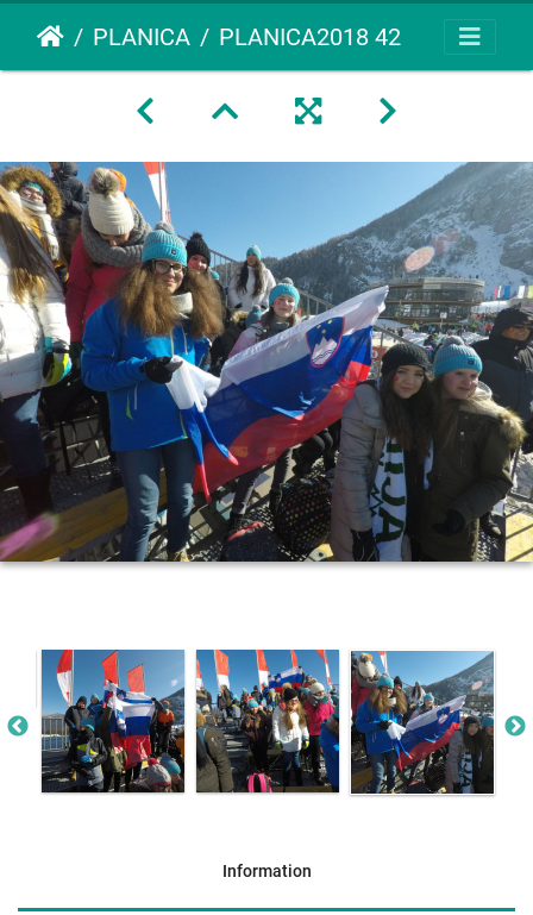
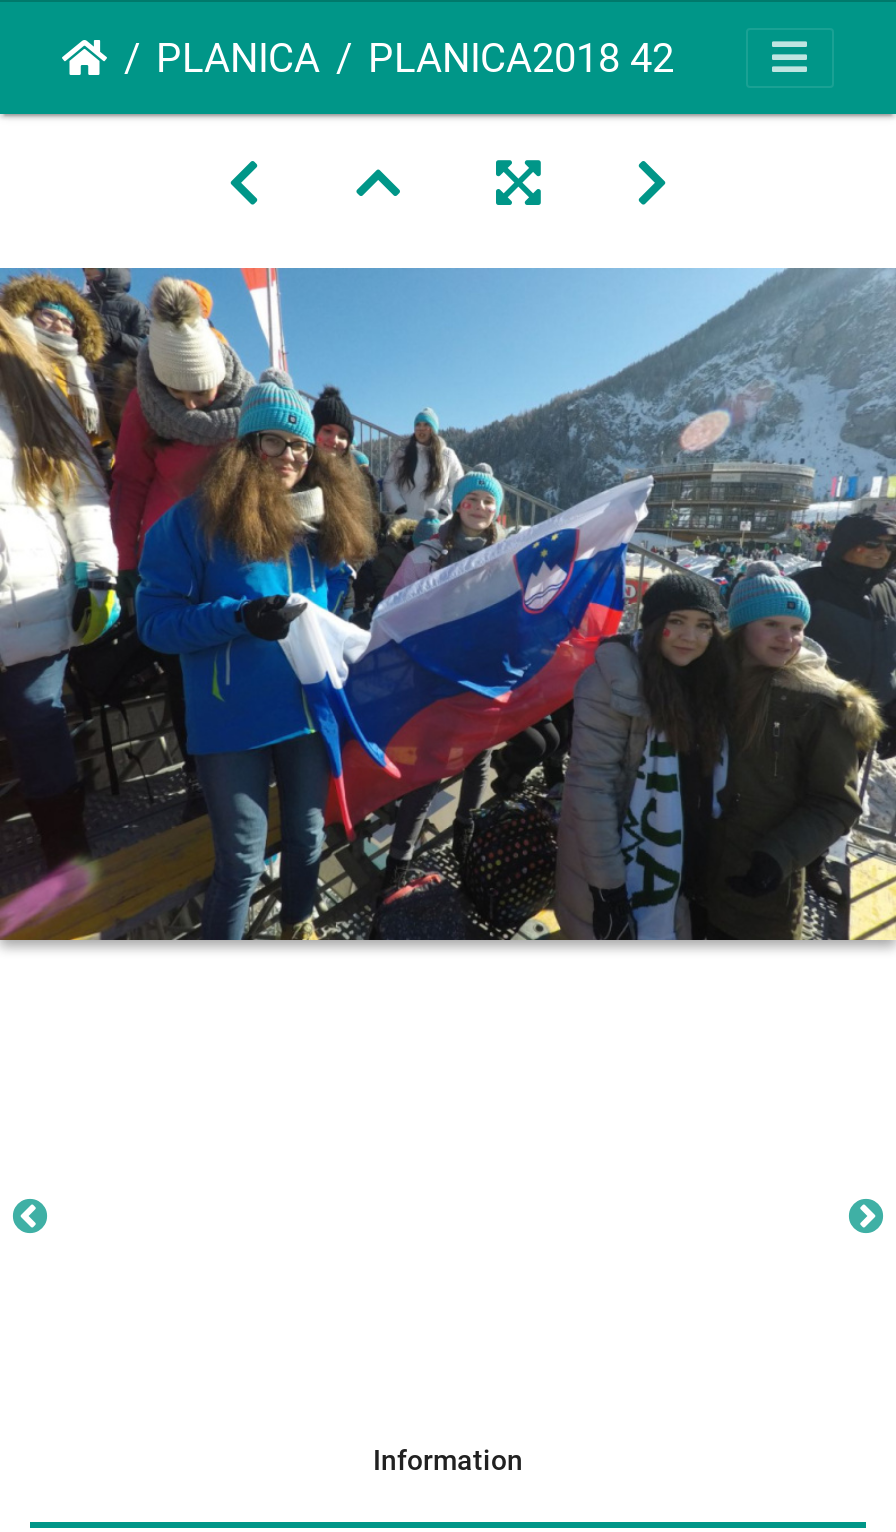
[40,648,186,795] [image] -> none
[195,648,340,795] [image] -> none
[350,650,495,796] [image] -> none

